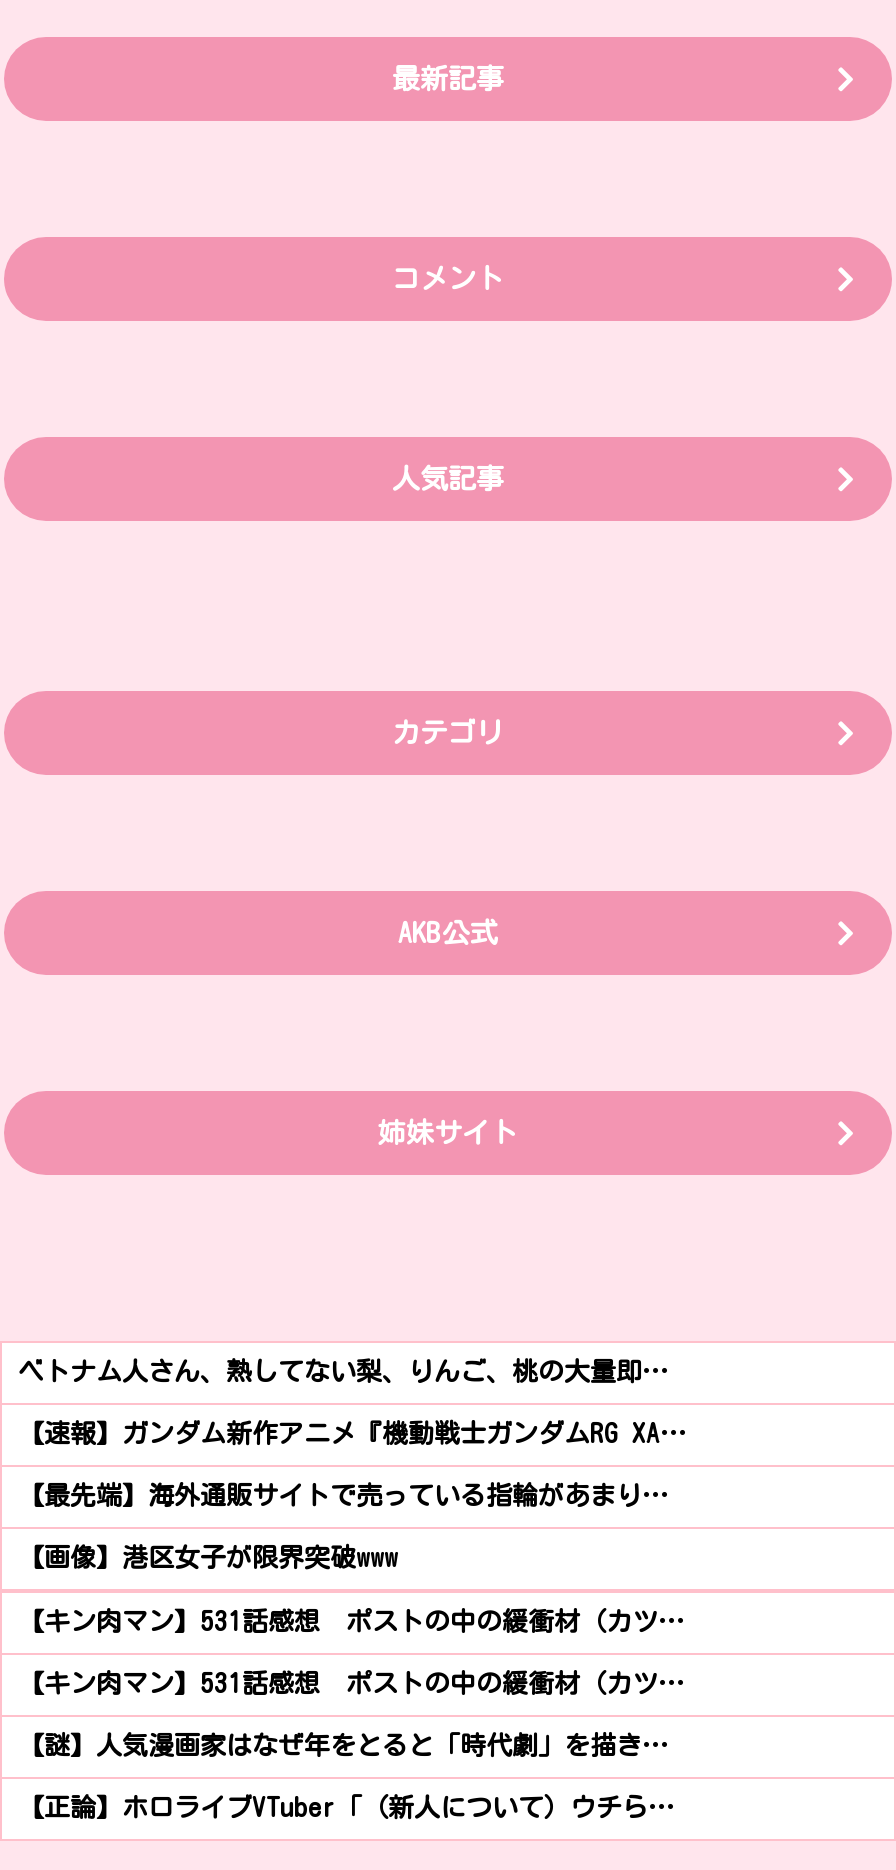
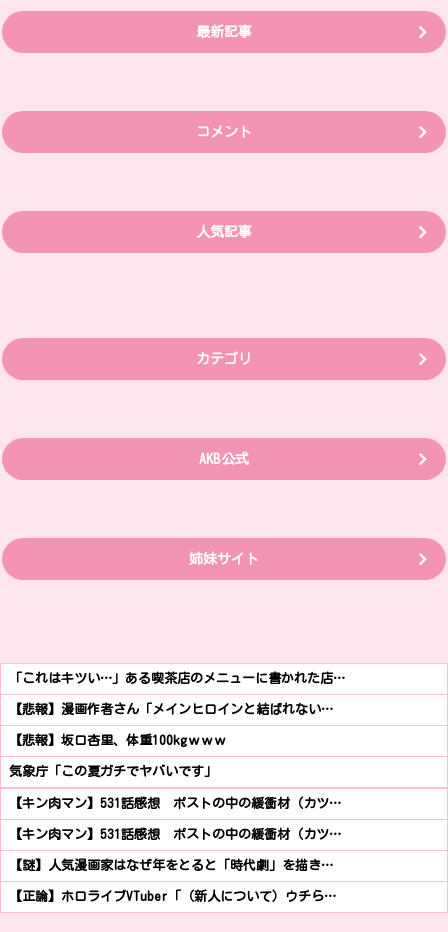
[18,1360,666,1386] ベトナム人さん、熟してない梨、りんご、桃の大量即… -> [9,672,345,685] 「これはキツい…」ある喫茶店のメニューに書かれた店…
[18,1422,684,1448] 【速報】ガンダム新作アニメ『機動戦士ガンダムRG XA… -> [9,703,333,716] 【悲報】漫画作者さん「メインヒロインと結ばれない…
[18,1484,666,1510] 【最先端】海外通販サイトで売っている指輪があまり… -> [9,734,226,747] 【悲報】坂口杏里、体重100kgｗｗｗ
[18,1546,398,1572] 【画像】港区女子が限界突破www -> [9,765,217,778] 気象庁「この夏ガチでヤバいです」

